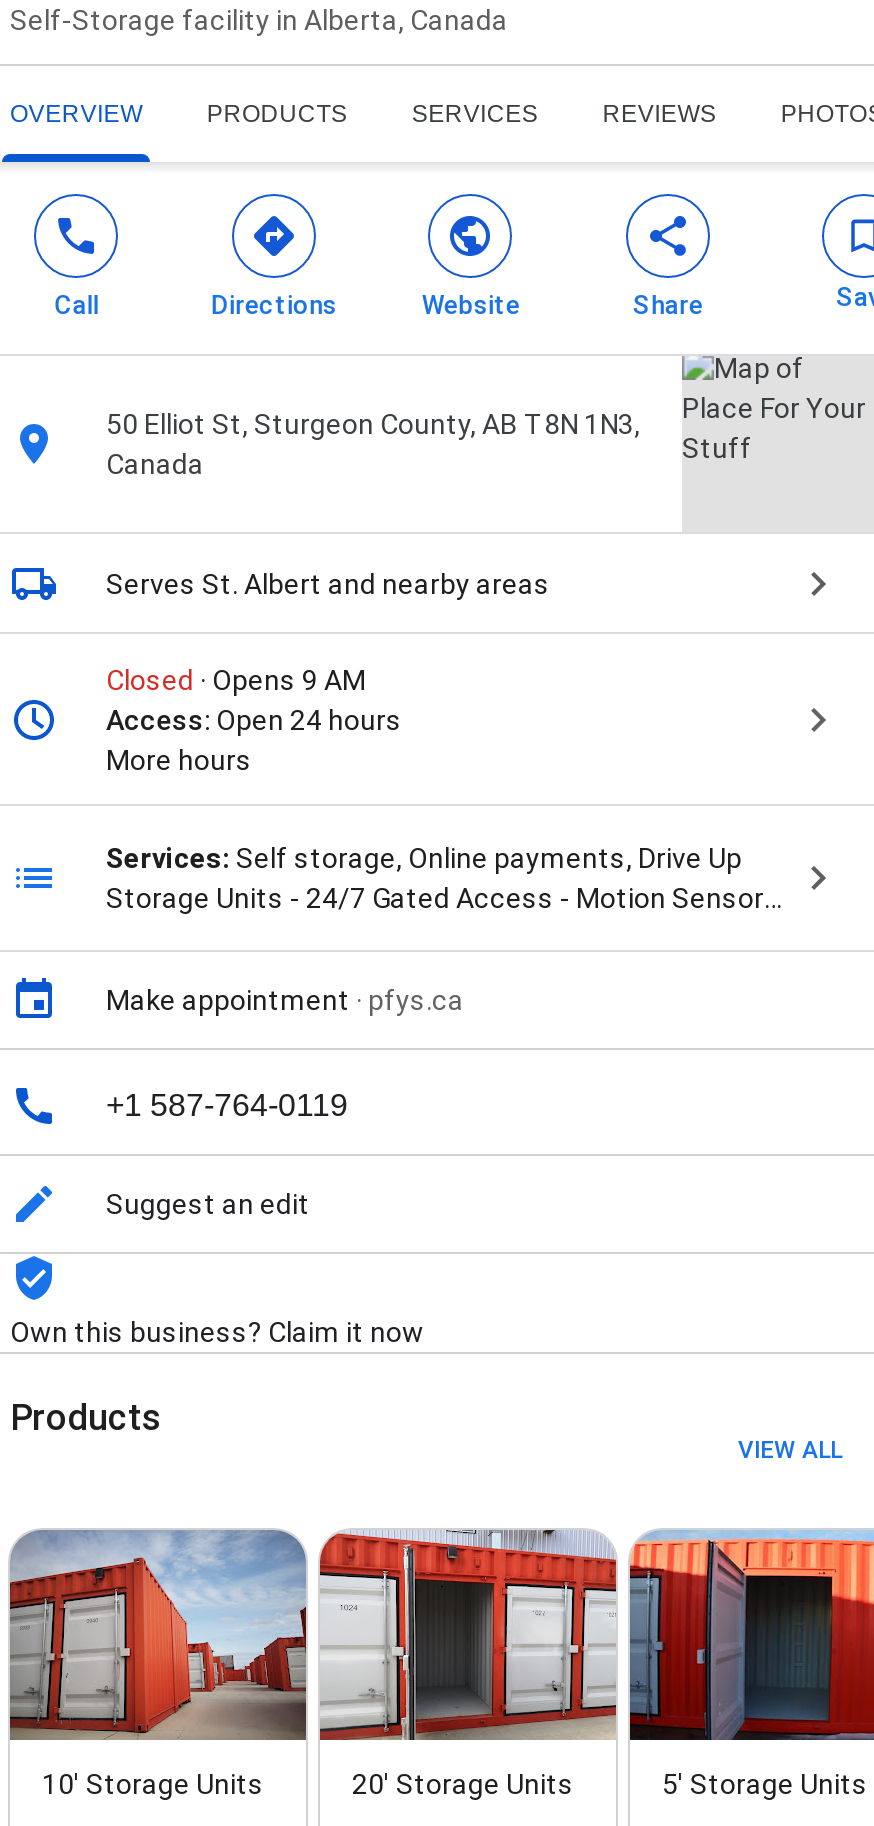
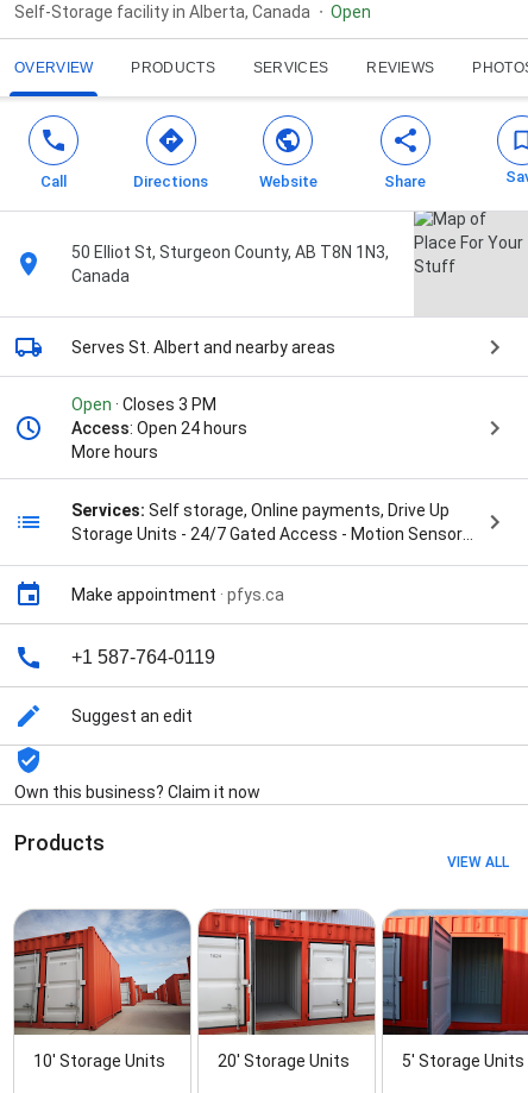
none -> [331,3,371,22] Open
[106,664,366,696] Closed · Opens 9 AM -> [71,395,216,414] Open · Closes 3 PM

